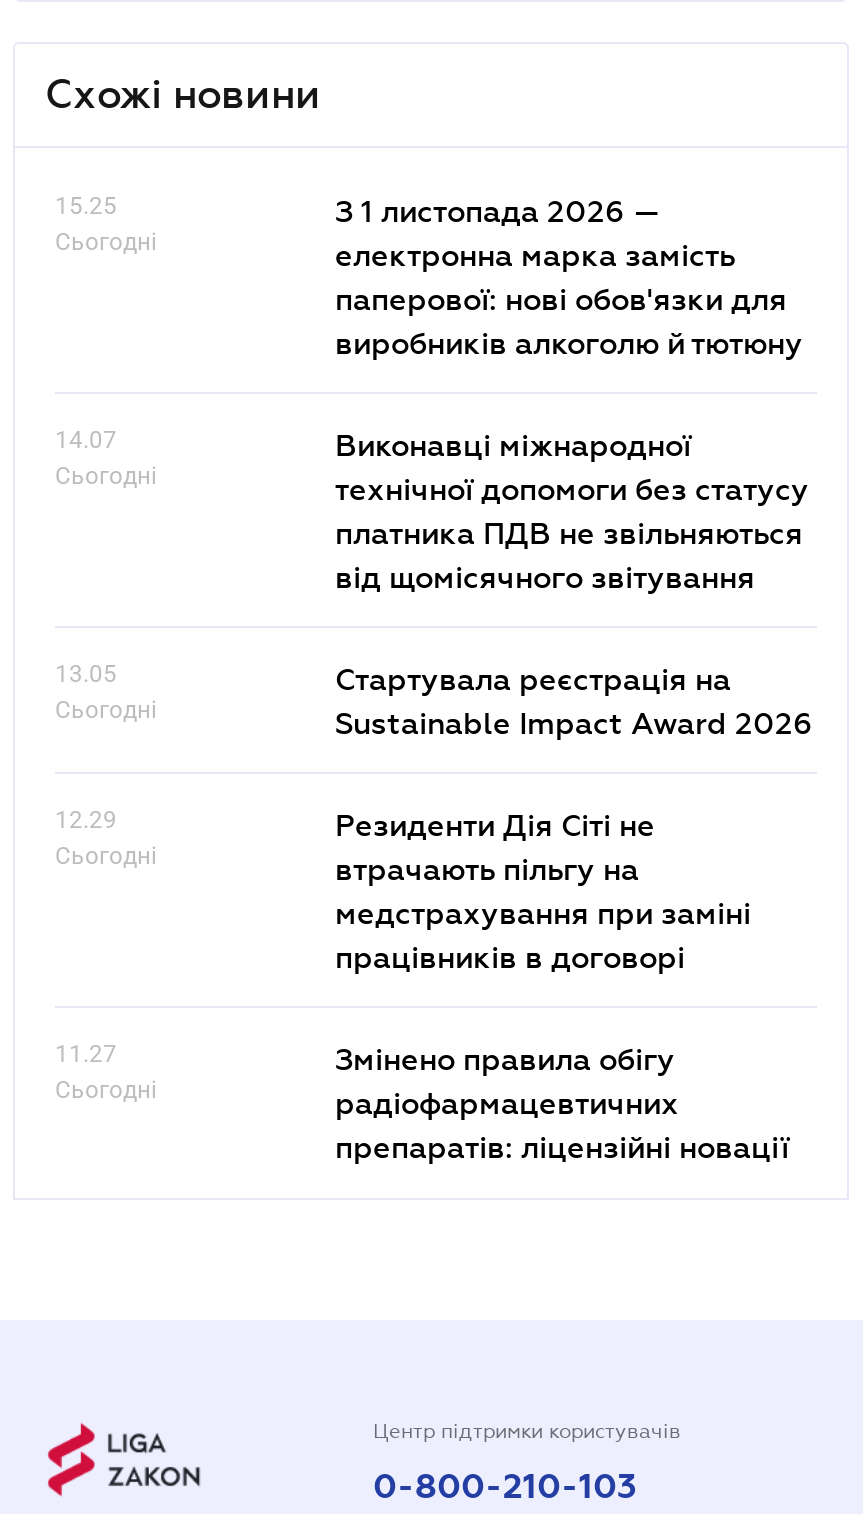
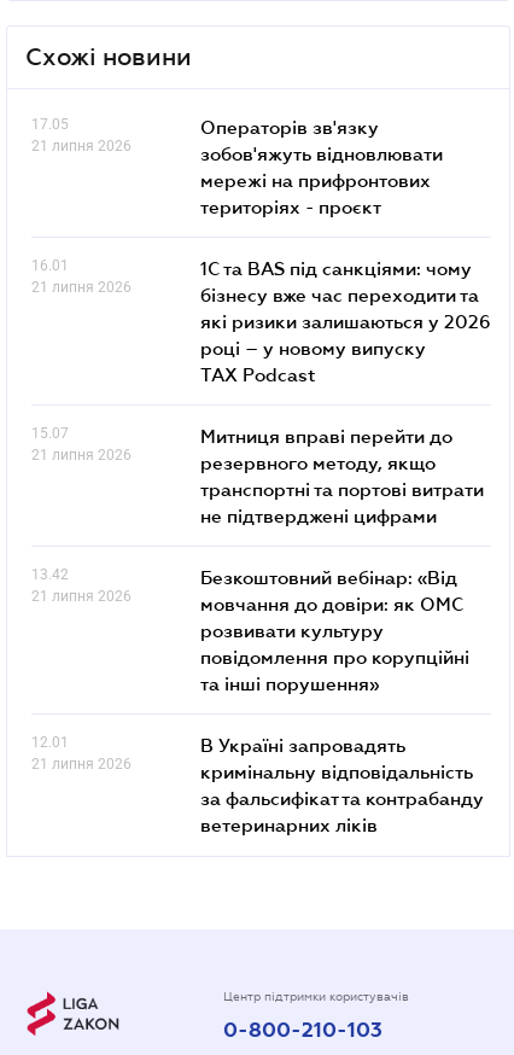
[55,191,157,255] 15.25 | Сьогодні -> [31,116,132,154] 17.05 | 21 липня 2026
[335,191,803,359] З 1 листопада 2026 — | електронна марка замість | паперової: нові обов'язки для | виробників алкоголю й тютюну -> [200,116,443,217] Операторів зв'язку | зобов'яжуть відновлювати | мережі на прифронтових | територіях - проєкт
[55,425,157,489] 14.07 | Сьогодні -> [31,257,132,295] 16.01 | 21 липня 2026
[335,425,809,593] Виконавці міжнародної | технічної допомоги без статусу | платника ПДВ не звільняються | від щомісячного звітування -> [200,257,491,385] 1С та BAS під санкціями: чому | бізнесу вже час переходити та | які ризики залишаються у 2026 | році – у новому випуску | TAX Podcast
[55,659,157,723] 13.05 | Сьогодні -> [31,425,132,463] 15.07 | 21 липня 2026
[335,659,813,739] Стартувала реєстрація на | Sustainable Impact Award 2026 -> [200,425,484,526] Митниця вправі перейти до | резервного методу, якщо | транспортні та портові витрати | не підтверджені цифрами
[55,805,157,869] 12.29 | Сьогодні -> [31,566,132,604] 13.42 | 21 липня 2026
[335,805,751,973] Резиденти Дія Сіті не | втрачають пільгу на | медстрахування при заміні | працівників в договорі -> [200,566,469,694] Безкоштовний вебінар: «Від | мовчання до довіри: як ОМС | розвивати культуру | повідомлення про корупційні | та інші порушення»
[55,1039,157,1103] 11.27 | Сьогодні -> [31,734,132,772] 12.01 | 21 липня 2026
[335,1039,789,1163] Змінено правила обігу | радіофармацевтичних | препаратів: ліцензійні новації -> [200,734,484,835] В Україні запровадять | кримінальну відповідальність | за фальсифікат та контрабанду | ветеринарних ліків

